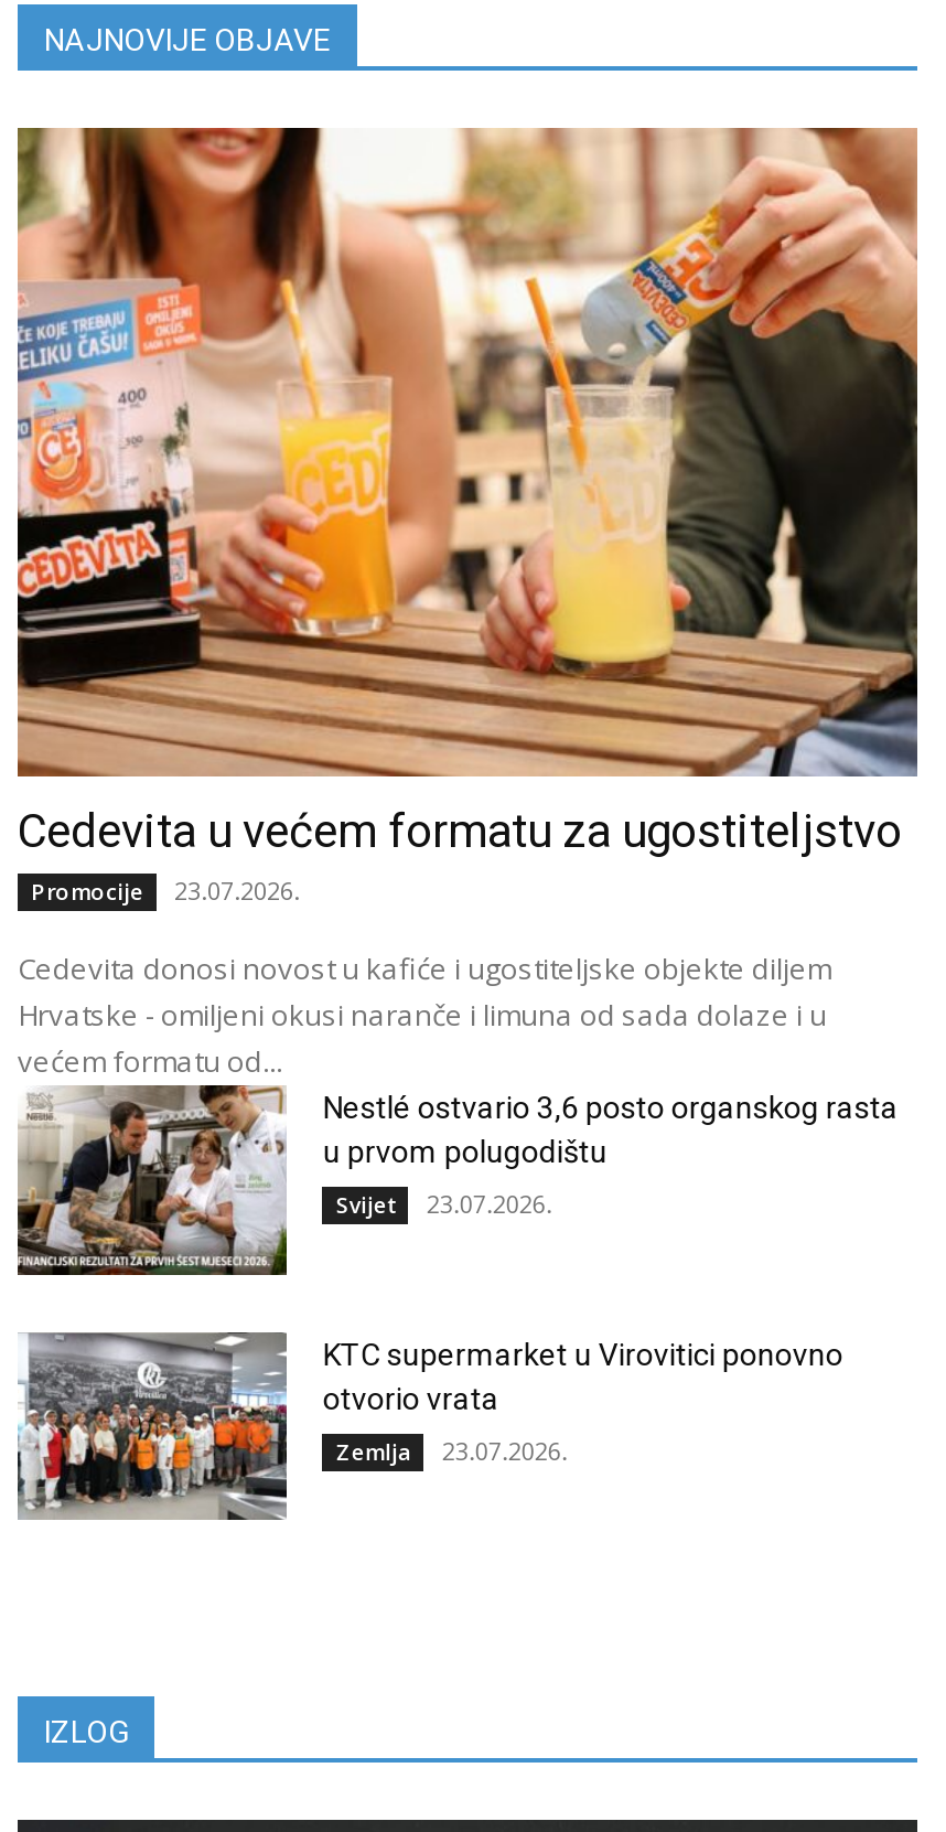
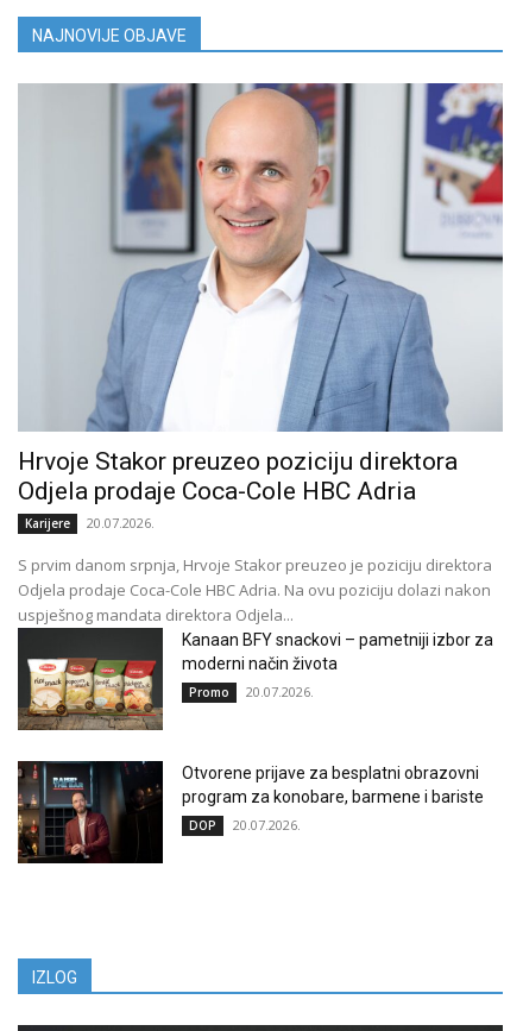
[15,125,920,906] [image] | Cedevita u većem formatu za ugostiteljstvo | Promocije | 23.07.2026. -> [18,82,504,532] [image] | Hrvoje Stakor preuzeo poziciju direktora | Odjela prodaje Coca-Cole HBC Adria | Karijere | 20.07.2026.
[18,948,898,1276] [image] | Cedevita donosi novost u kafiće i ugostiteljske objekte diljem | Hrvatske - omiljeni okusi naranče i limuna od sada dolaze i u | većem formatu od... | Nestlé ostvario 3,6 posto organskog rasta | u prvom polugodištu -> [18,555,494,730] [image] | S prvim danom srpnja, Hrvoje Stakor preuzeo je poziciju direktora | Odjela prodaje Coca-Cole HBC Adria. Na ovu poziciju dolazi nakon | uspješnog mandata direktora Odjela... | Kanaan BFY snackovi – pametniji izbor za | moderni način života
[336,1186,552,1219] Svijet | 23.07.2026. -> [189,683,314,701] Promo | 20.07.2026.
[18,1333,843,1521] [image] | KTC supermarket u Virovitici ponovno | otvorio vrata -> [17,761,484,865] [image] | Otvorene prijave za besplatni obrazovni | program za konobare, barmene i bariste
[336,1433,568,1466] Zemlja | 23.07.2026. -> [189,816,301,834] DOP | 20.07.2026.

